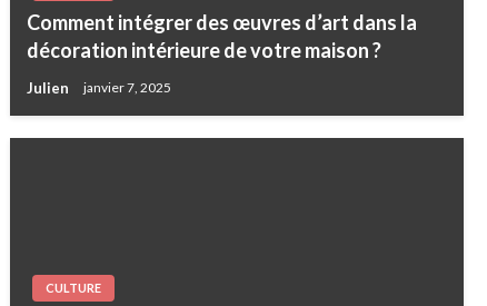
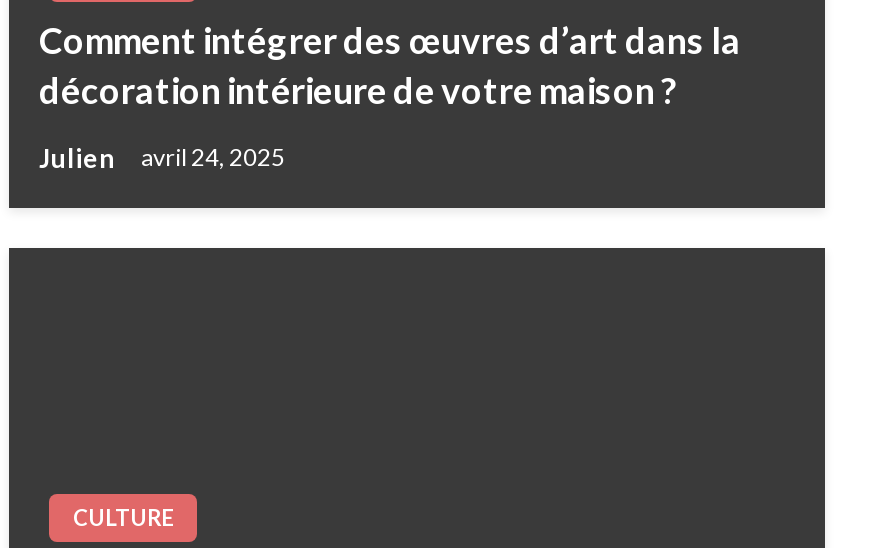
[27,79,171,96] Julien janvier 7, 2025 -> [39,141,285,173] Julien avril 24, 2025

